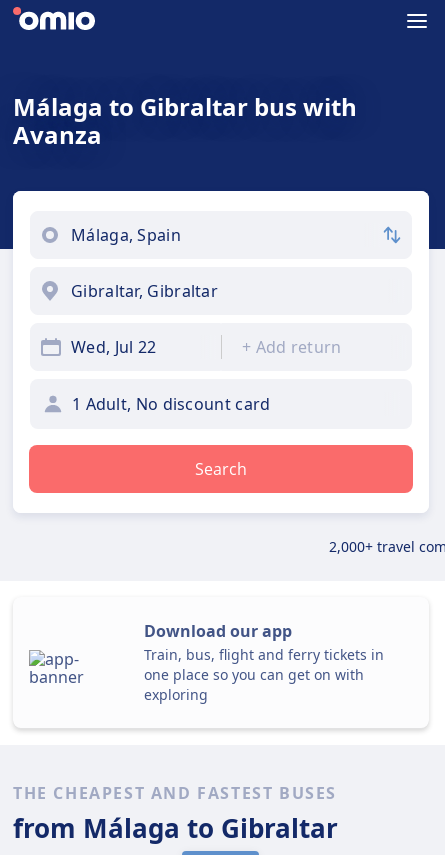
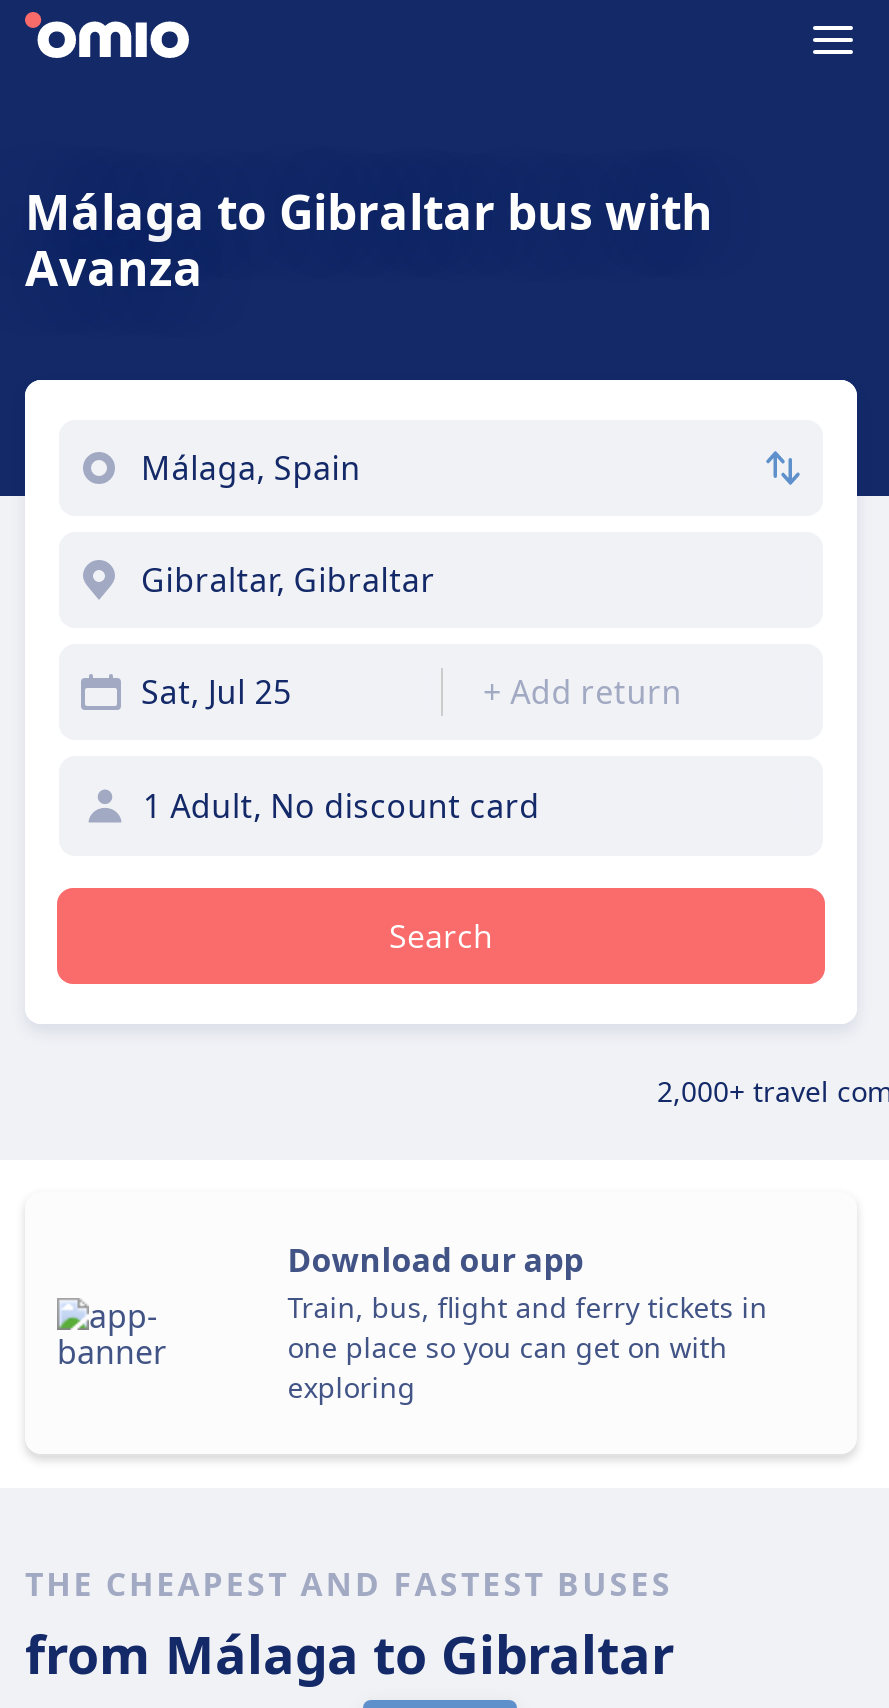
[71,336,156,358] Wed, Jul 22 -> [141,670,292,714] Sat, Jul 25

